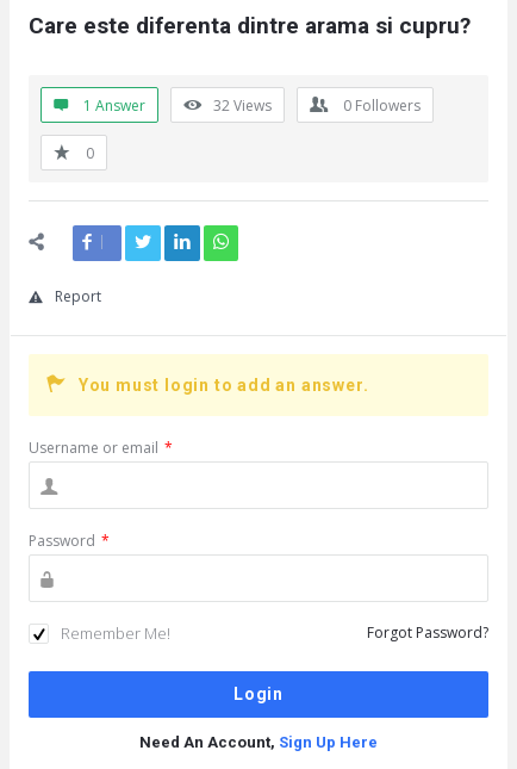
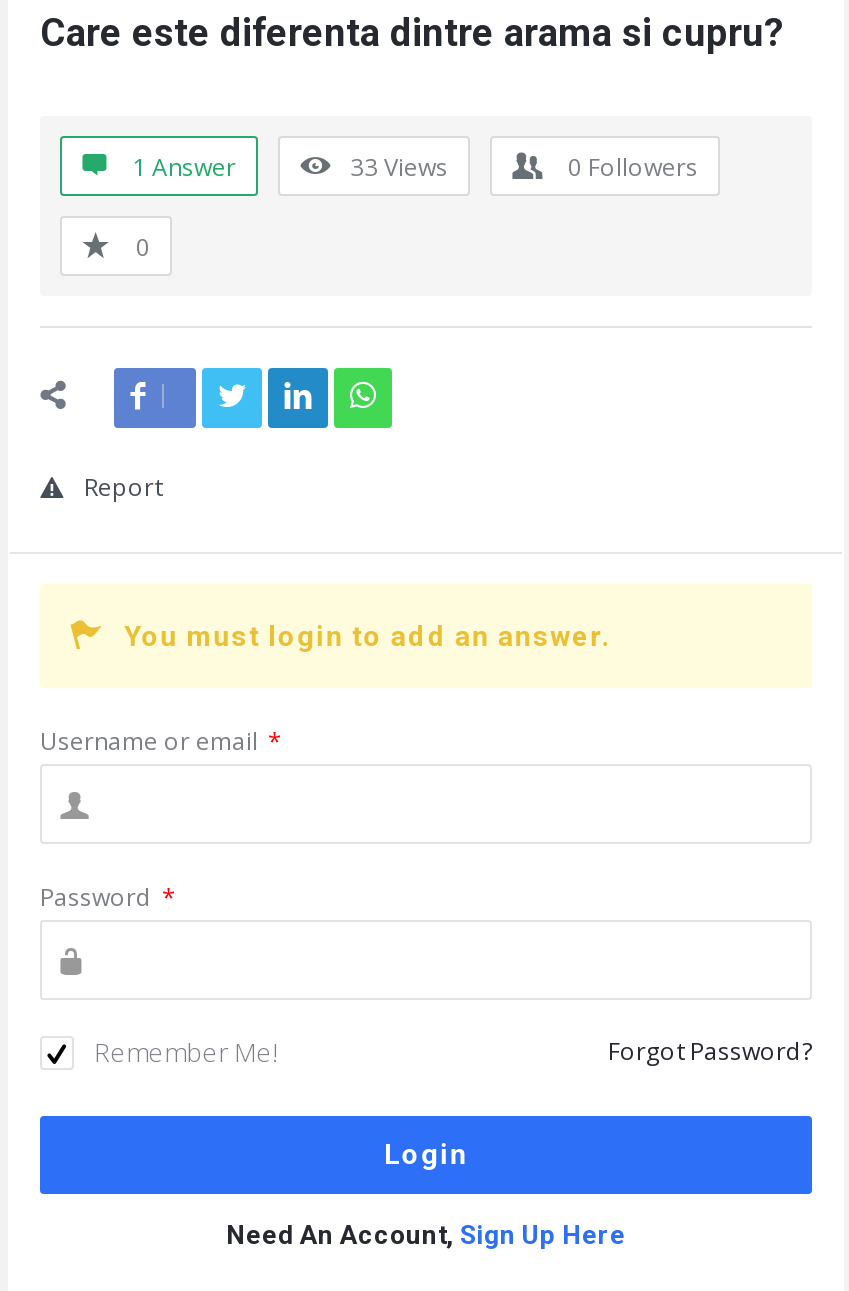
[213,95,272,116] 32 Views -> [350,150,448,184] 33 Views

